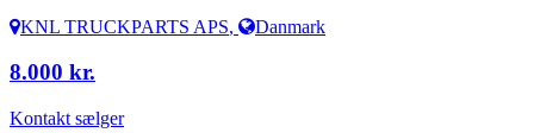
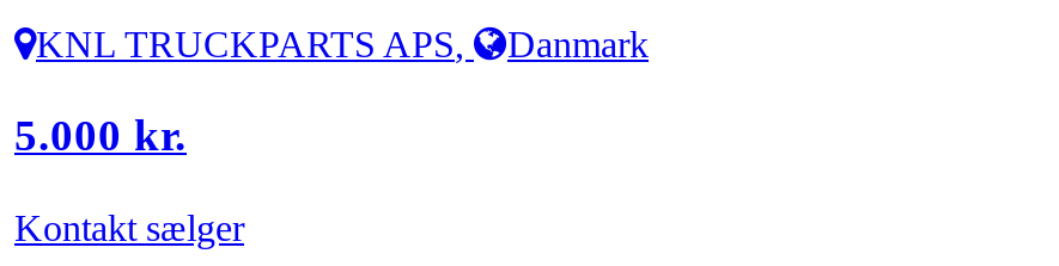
[10,60,95,85] 8.000 kr. -> [14,110,187,161] 5.000 kr.

